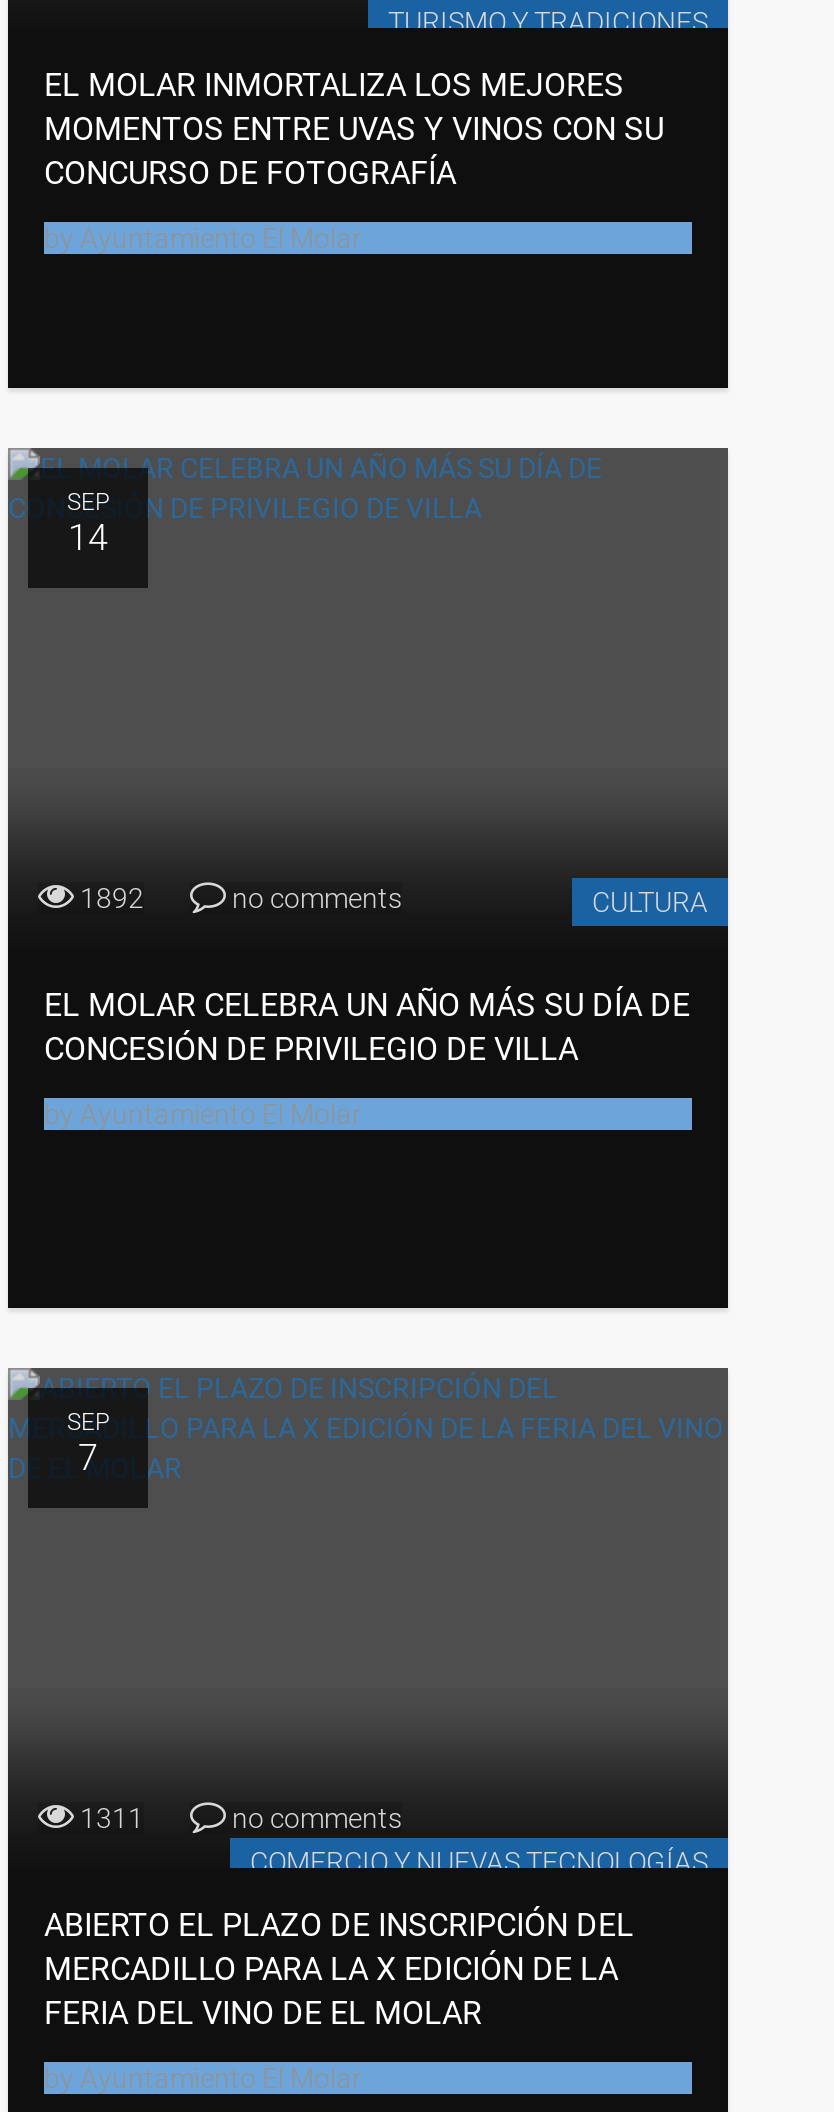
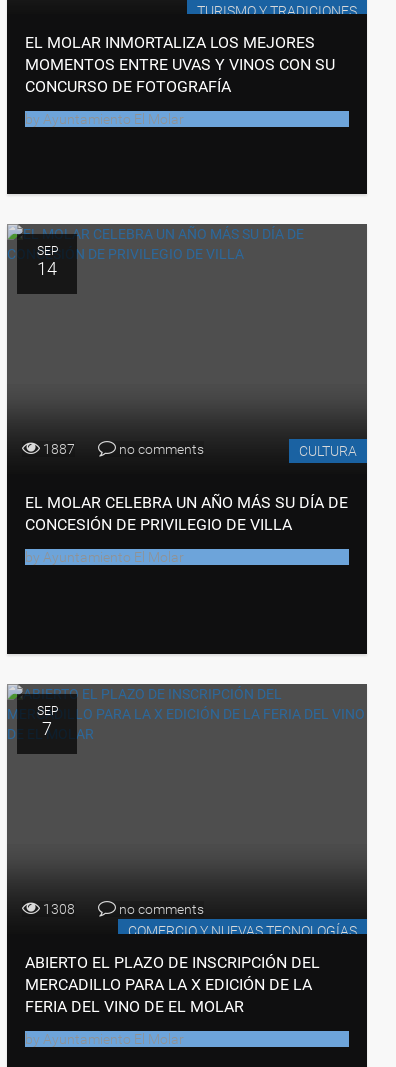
[74,882,144,914] 1892 -> [40,441,75,457] 1887
[74,1802,144,1834] 1311 -> [40,901,75,917] 1308

